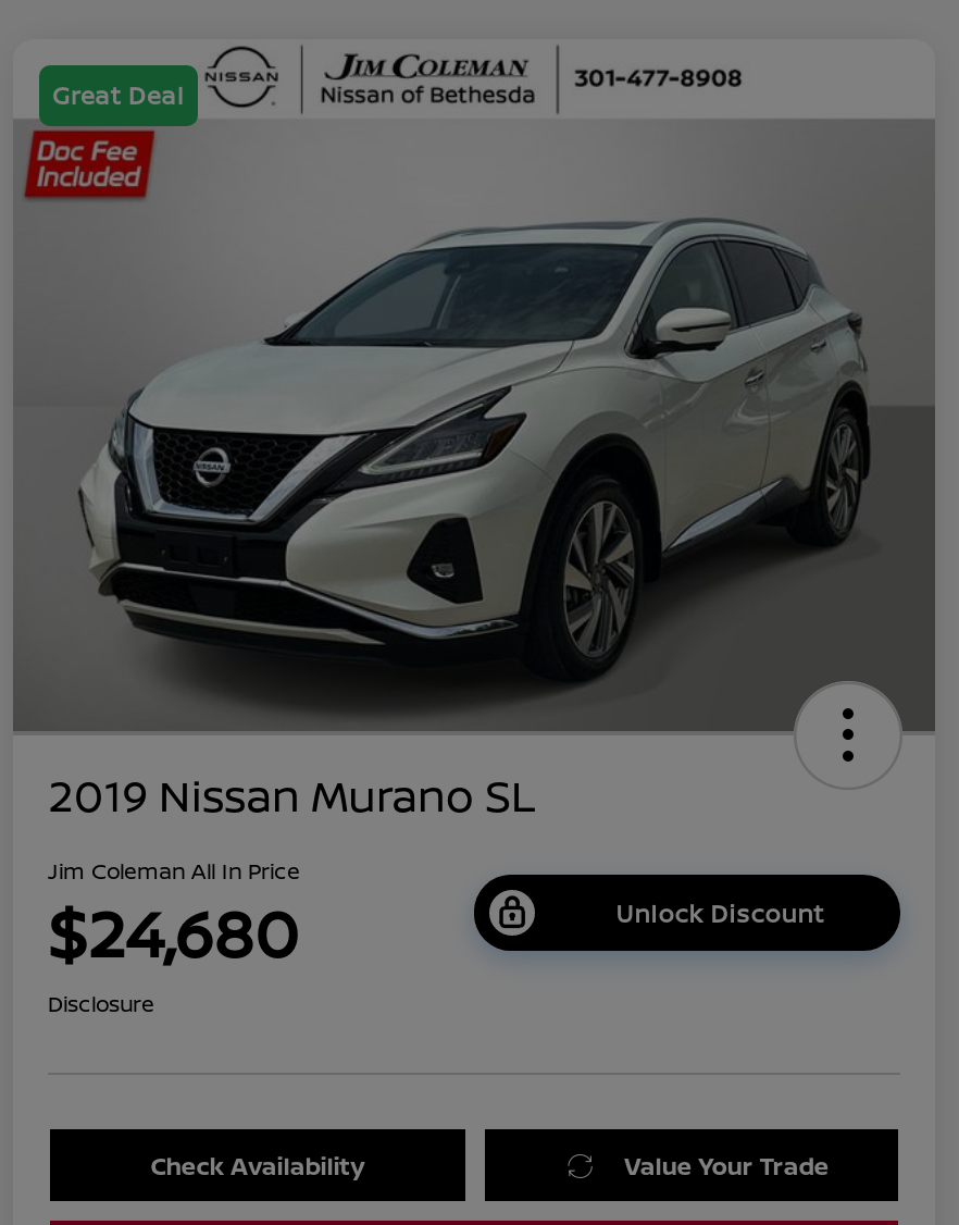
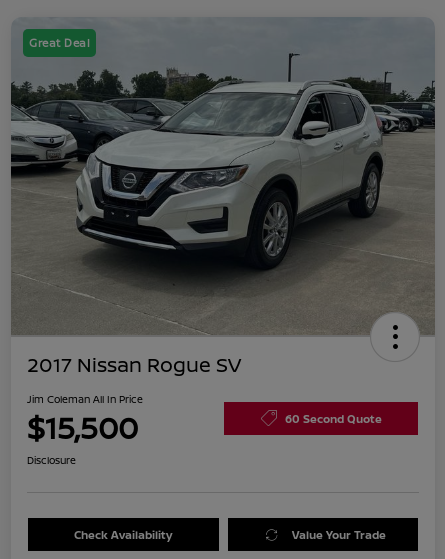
[13,39,935,825] [image] | 2019 Nissan Murano SL -> [10,17,435,378] [image] | 2017 Nissan Rogue SV
[48,888,824,977] $24,680 | Unlock Discount -> [27,407,381,448] $15,500 | 60 Second Quote

